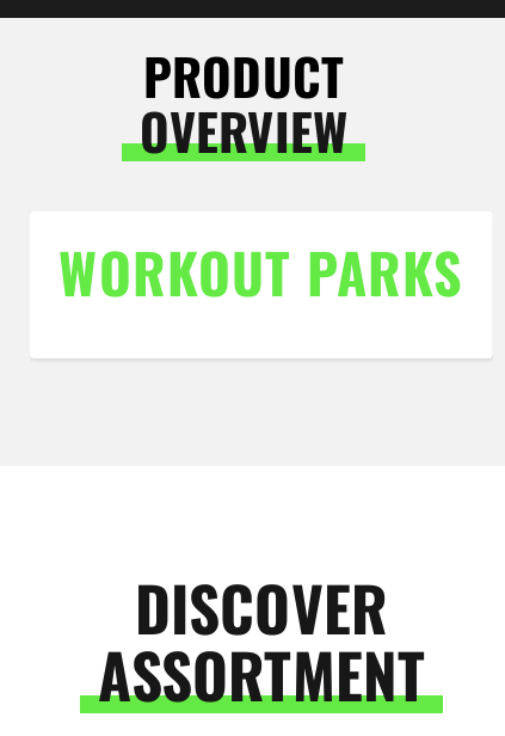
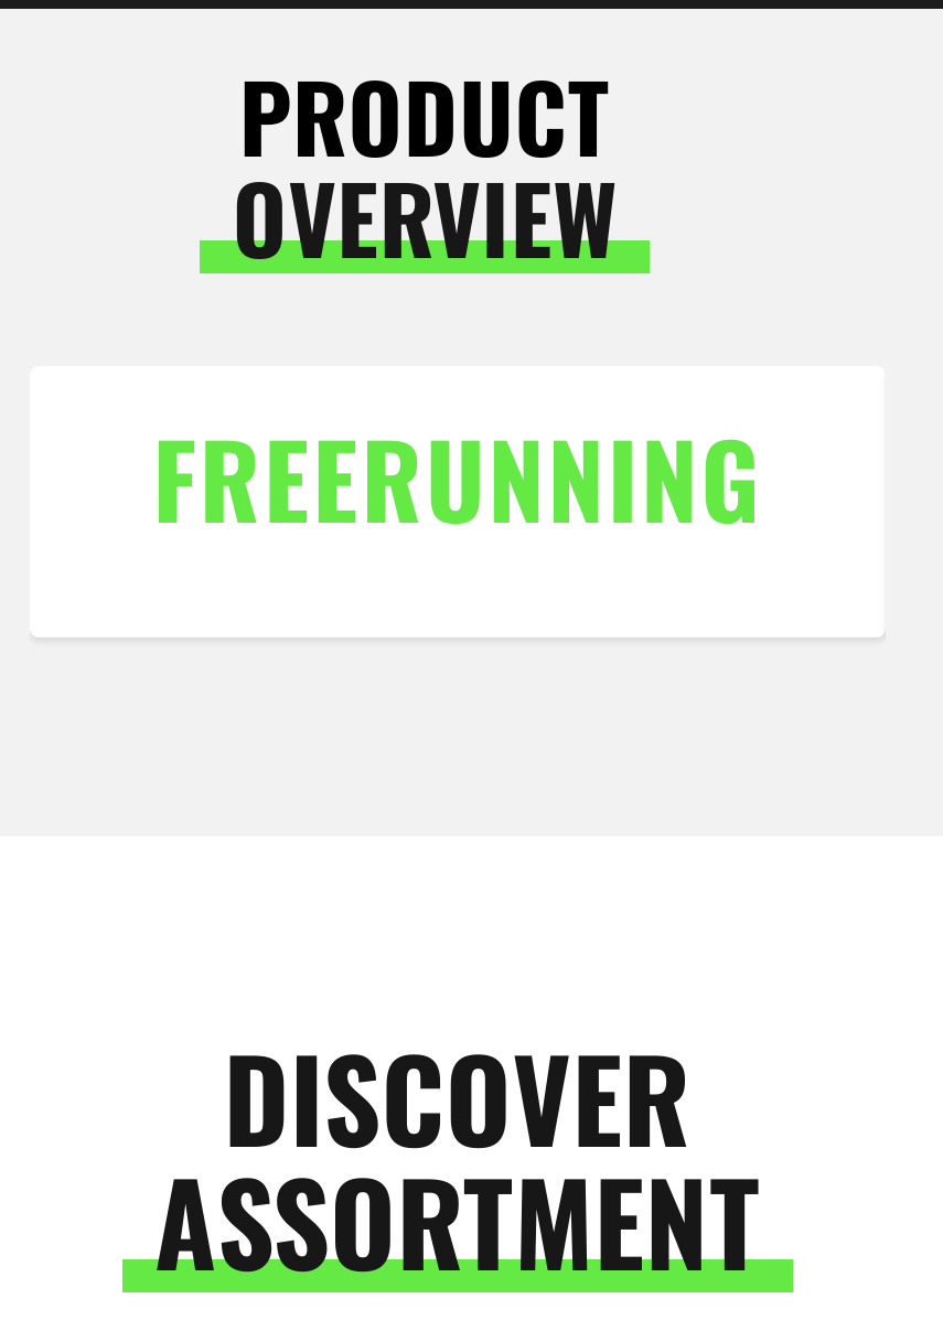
[59,231,464,312] WORKOUT PARKS -> [153,401,763,551] FREERUNNING

